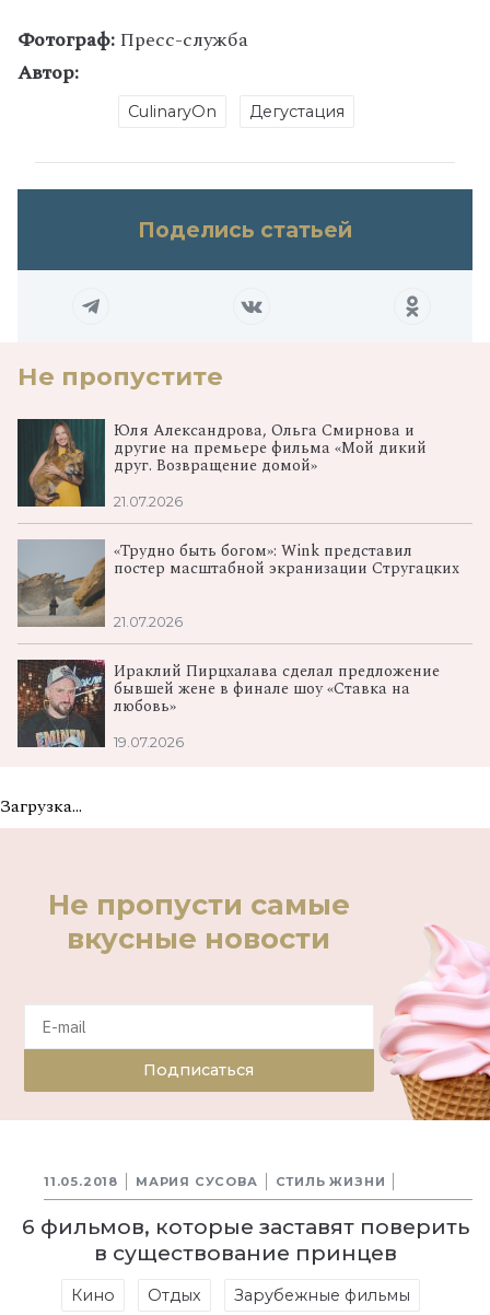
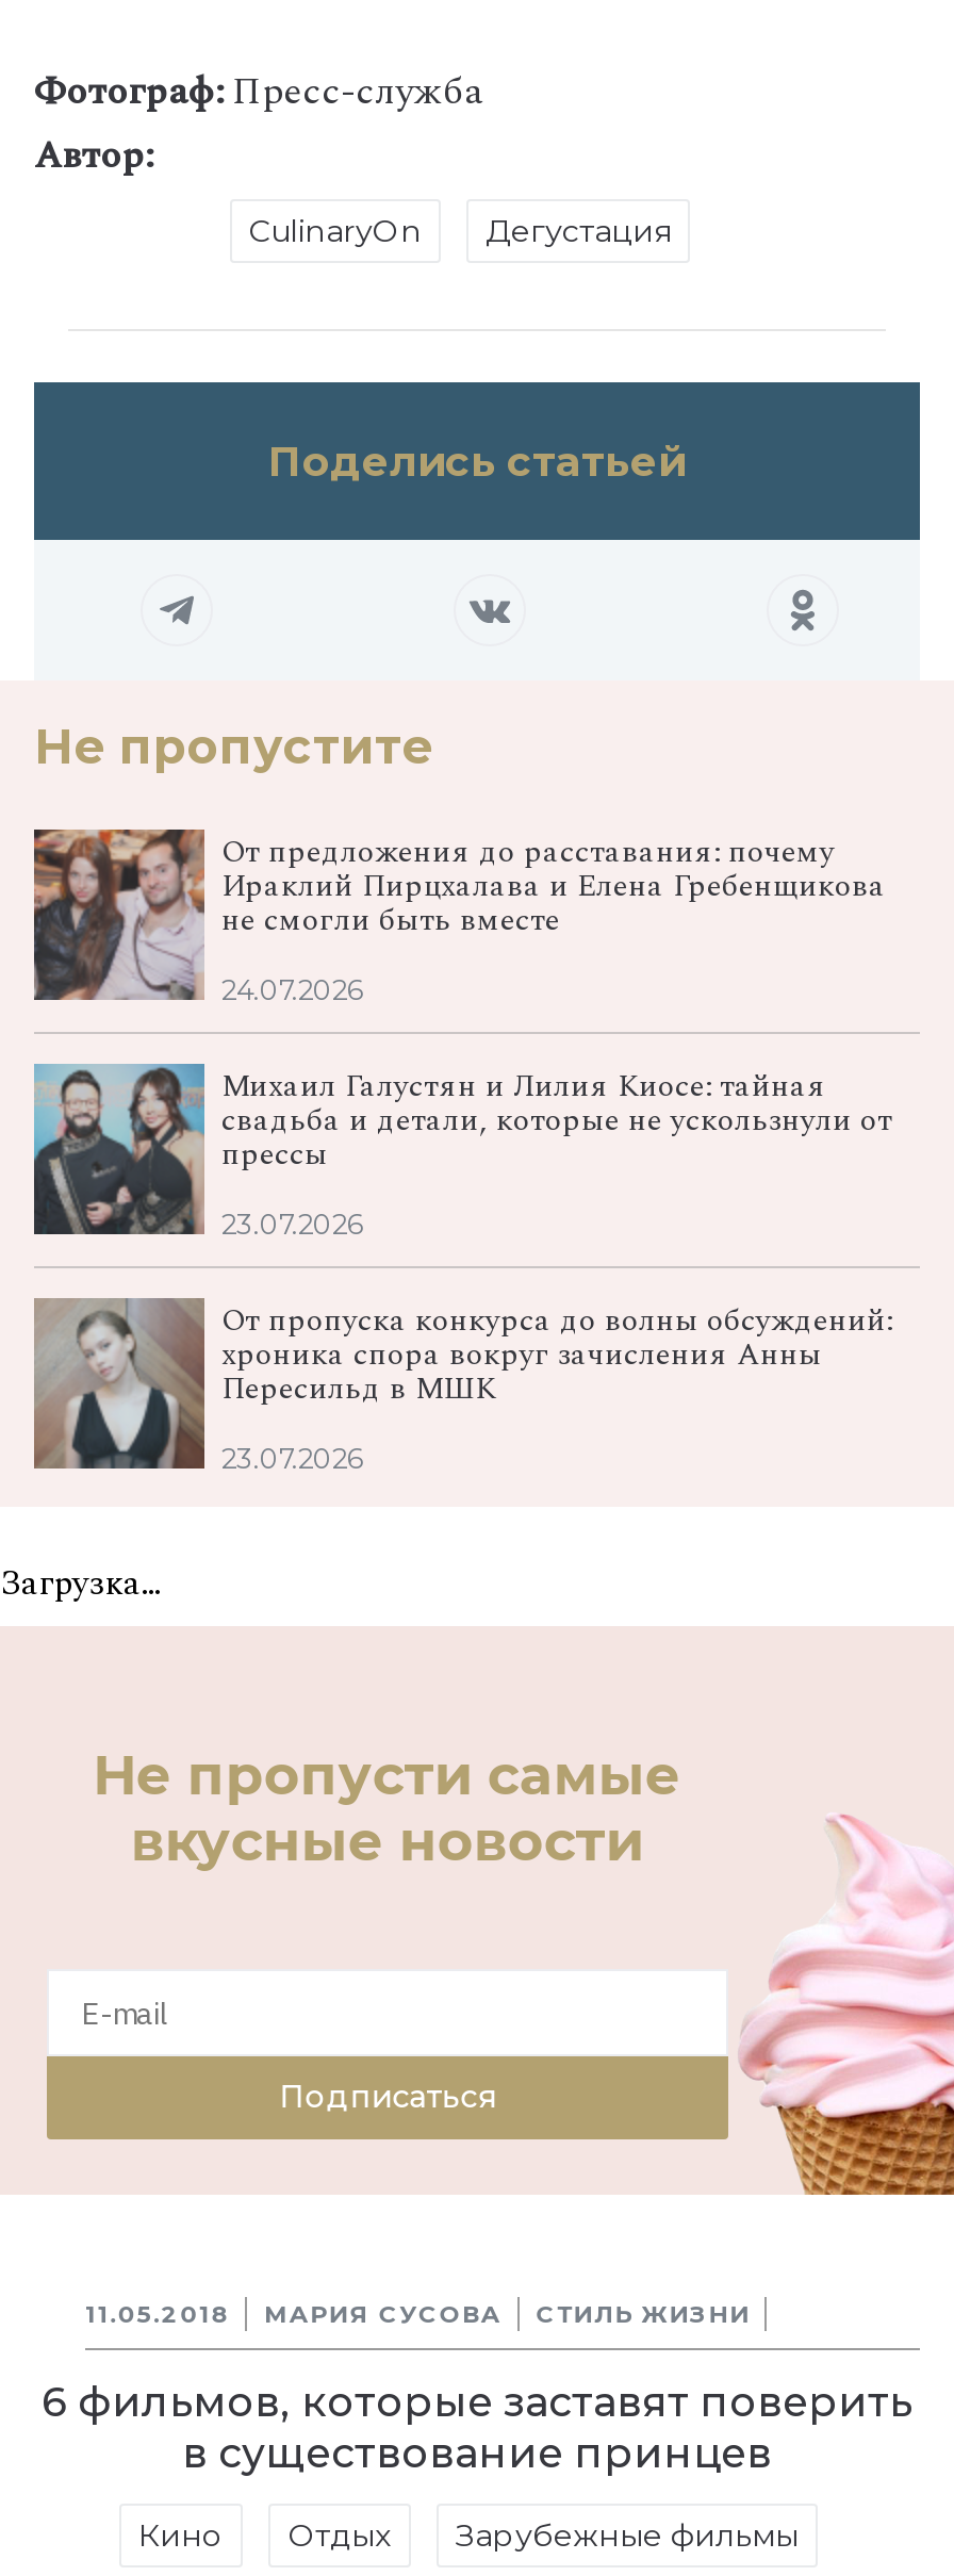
[16,418,427,508] [image] | Юля Александрова, Ольга Смирнова и | другие на премьере фильма «Мой дикий | друг. Возвращение домой» -> [32,827,886,1002] [image] | От предложения до расставания: почему | Ираклий Пирцхалава и Елена Гребенщикова | не смогли быть вместе
[114,493,183,510] 21.07.2026 -> [221,974,364,1006] 24.07.2026
[16,539,459,627] [image] | «Трудно быть богом»: Wink представил | постер масштабной экранизации Стругацких -> [32,1063,892,1236] [image] | Михаил Галустян и Лилия Киосе: тайная | свадьба и детали, которые не ускользнули от | прессы
[114,614,183,630] 21.07.2026 -> [221,1208,364,1240] 23.07.2026
[16,659,440,748] [image] | Ираклий Пирцхалава сделал предложение | бывшей жене в финале шоу «Ставка на | любовь» -> [32,1298,892,1471] [image] | От пропуска конкурса до волны обсуждений: | хроника спора вокруг зачисления Анны | Пересильд в МШК
[114,734,184,750] 19.07.2026 -> [221,1443,364,1474] 23.07.2026

